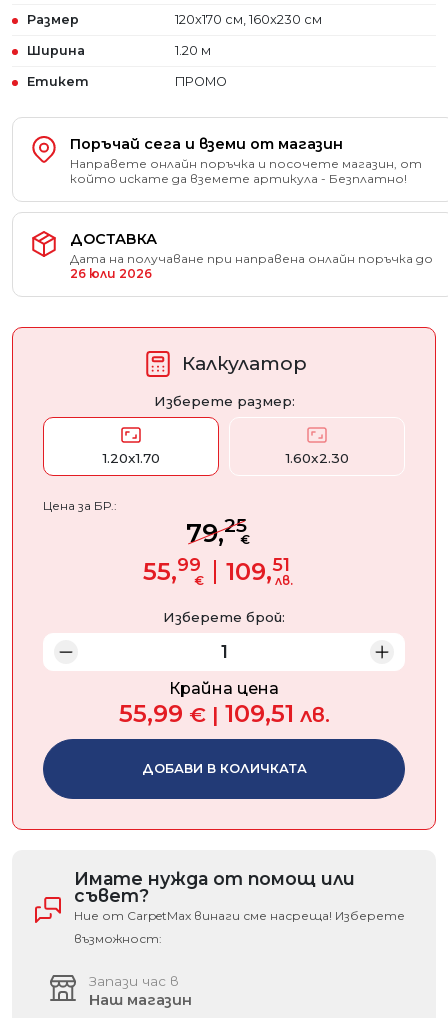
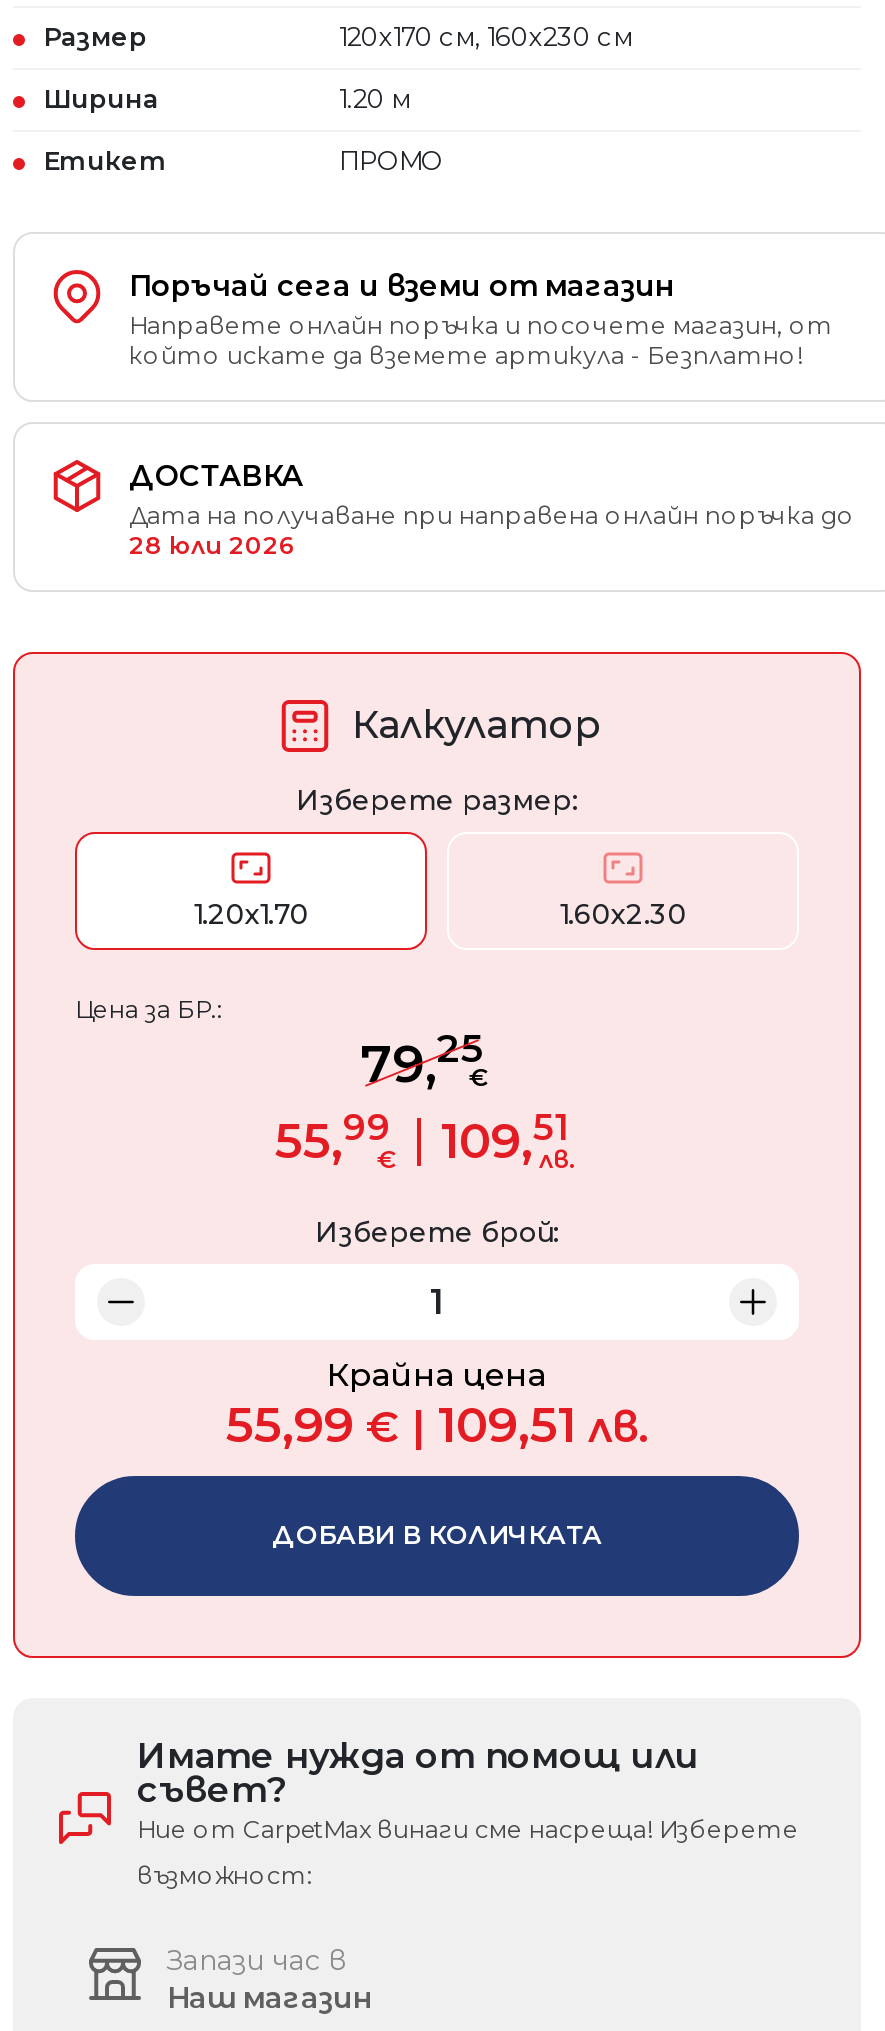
[70,265,152,280] 26 юли 2026 -> [129,529,295,559] 28 юли 2026

